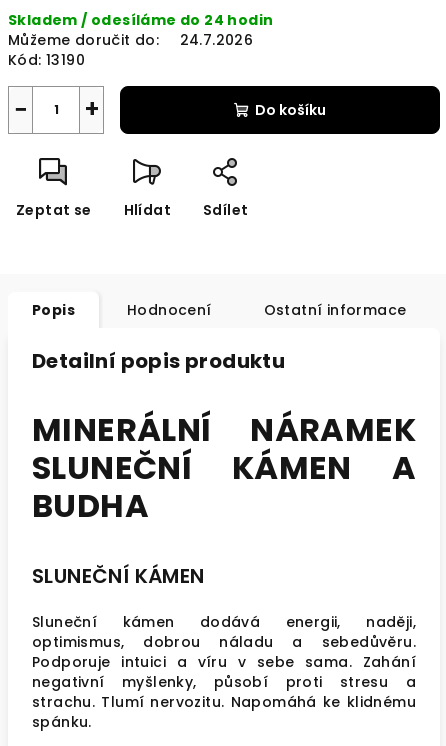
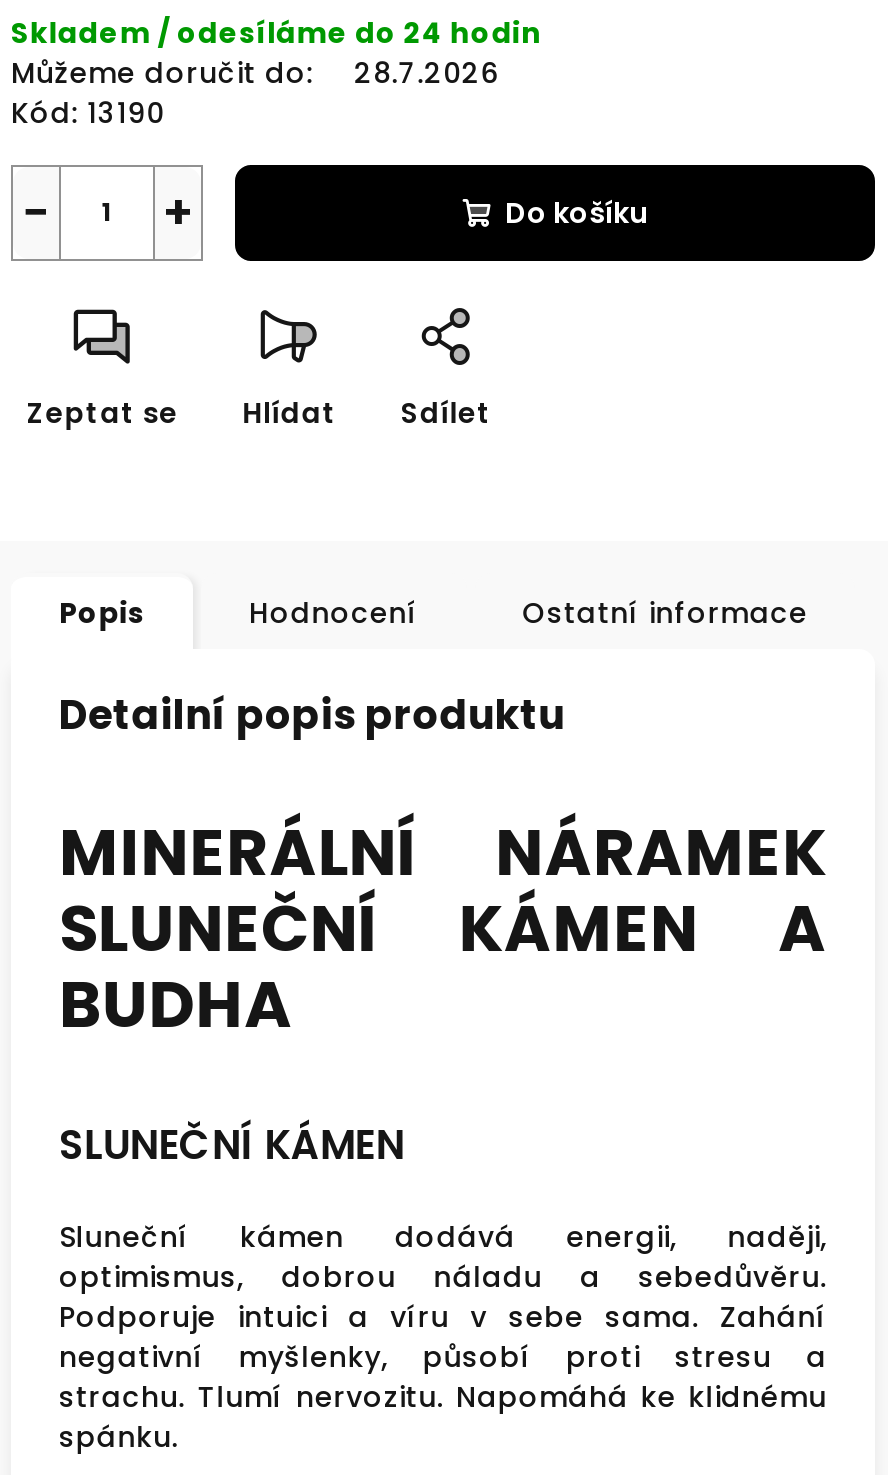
[8,30,253,50] Můžeme doručit do: 24.7.2026 -> [11,53,499,93] Můžeme doručit do: 28.7.2026

